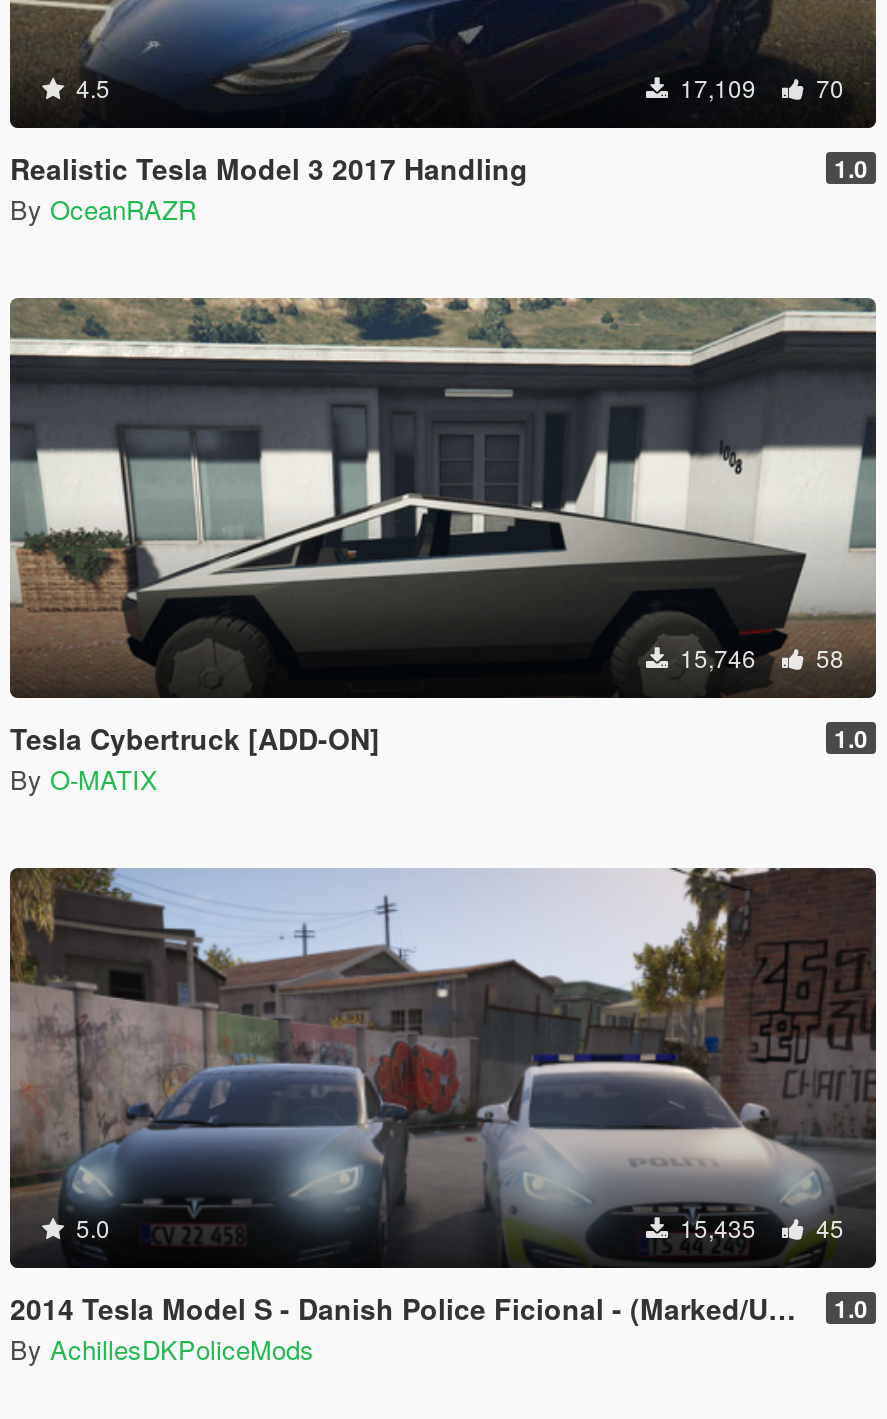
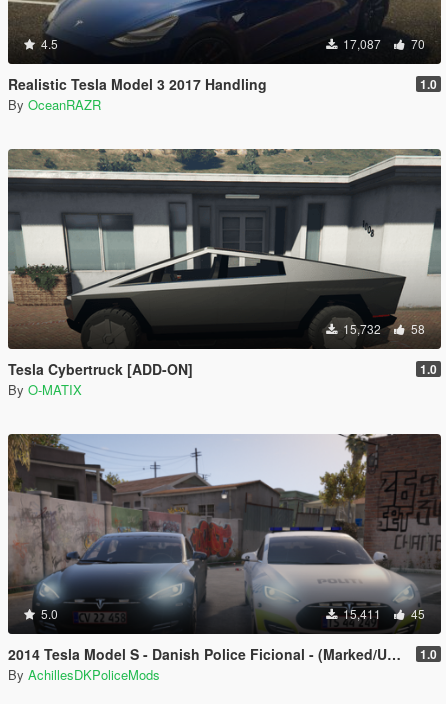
[674,70,844,104] 17,109 70 -> [340,35,425,52] 17,087 70
[674,640,844,674] 15,746 58 -> [340,320,425,337] 15,732 58
[674,1210,844,1244] 15,435 45 -> [340,605,425,622] 15,411 45

